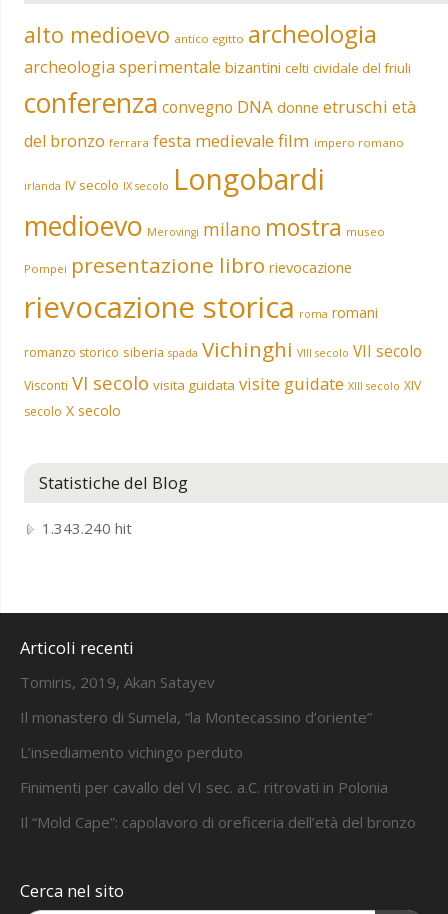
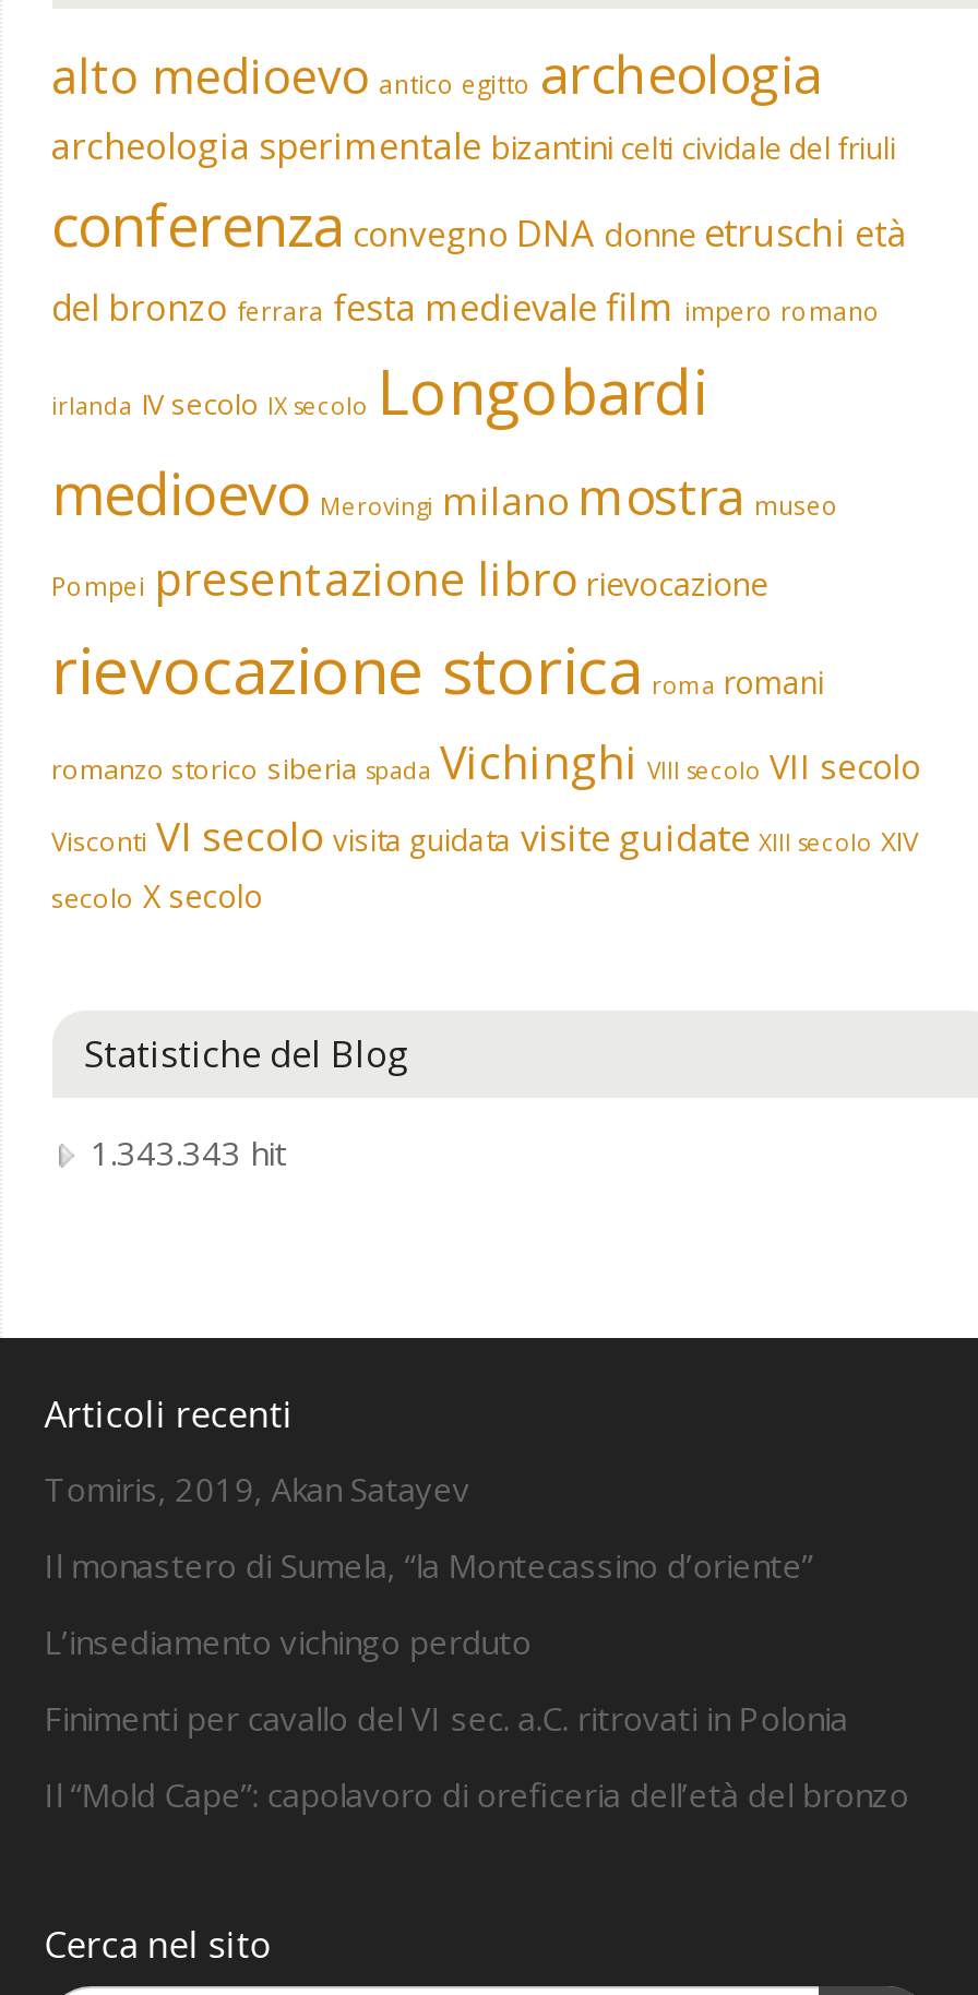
[41,518,131,538] 1.343.240 hit -> [91,1131,287,1175] 1.343.343 hit

